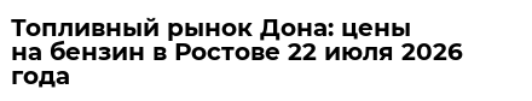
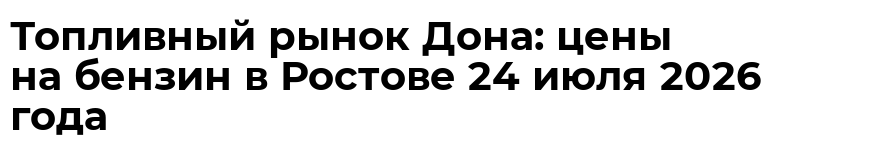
[11,37,464,66] на бензин в Ростове 22 июля 2026 -> [10,52,762,100] на бензин в Ростове 24 июля 2026

